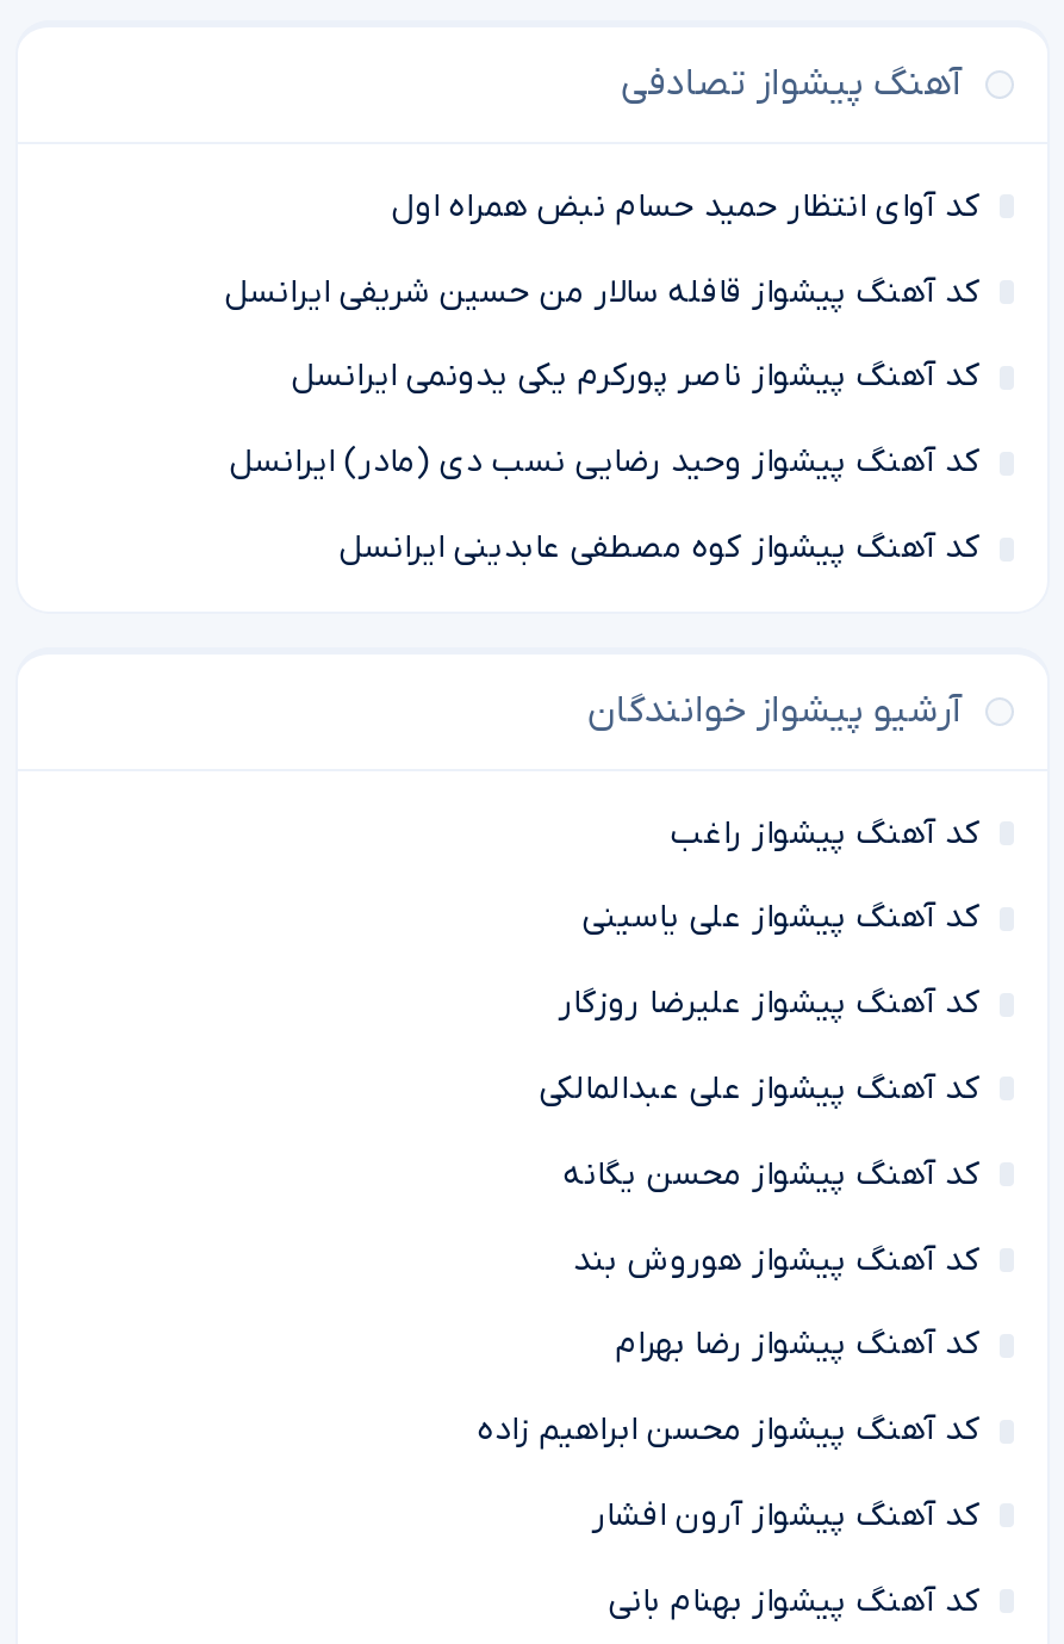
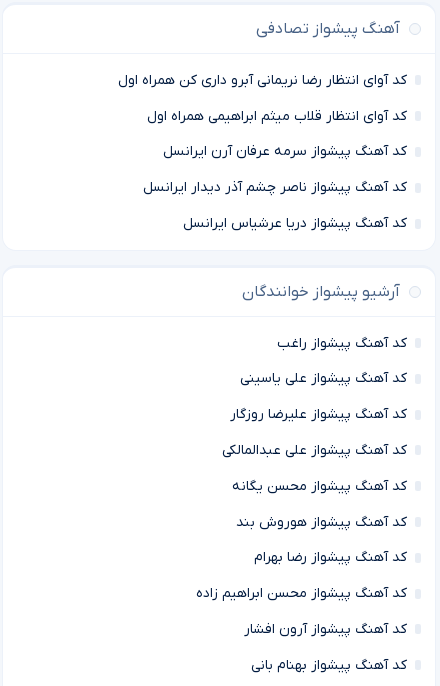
[392,184,980,230] کد آوای انتظار حمید حسام نبض همراه اول -> [118,71,407,90] کد آوای انتظار رضا نریمانی آبرو داری کن همراه اول
[225,270,980,315] کد آهنگ پیشواز قافله سالار من حسین شریفی ایرانسل -> [147,107,407,126] کد آوای انتظار قلاب میثم ابراهیمی همراه اول
[292,355,980,400] کد آهنگ پیشواز ناصر پورکرم یکی یدونمی ایرانسل -> [163,142,407,161] کد آهنگ پیشواز سرمه عرفان آرن ایرانسل
[230,440,980,486] کد آهنگ پیشواز وحید رضایی نسب دی (مادر) ایرانسل -> [143,178,407,197] کد آهنگ پیشواز ناصر چشم آذر دیدار ایرانسل
[339,526,980,571] کد آهنگ پیشواز کوه مصطفی عابدینی ایرانسل -> [183,214,407,233] کد آهنگ پیشواز دریا عرشیاس ایرانسل

